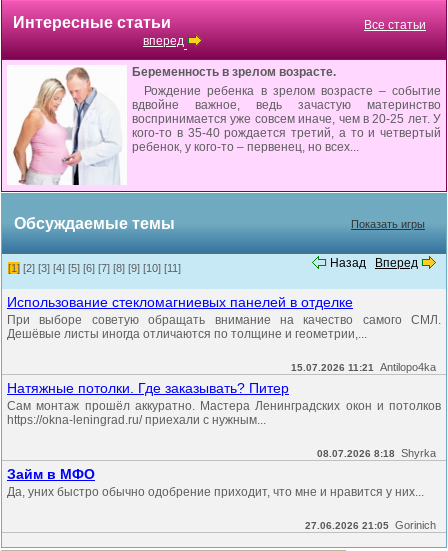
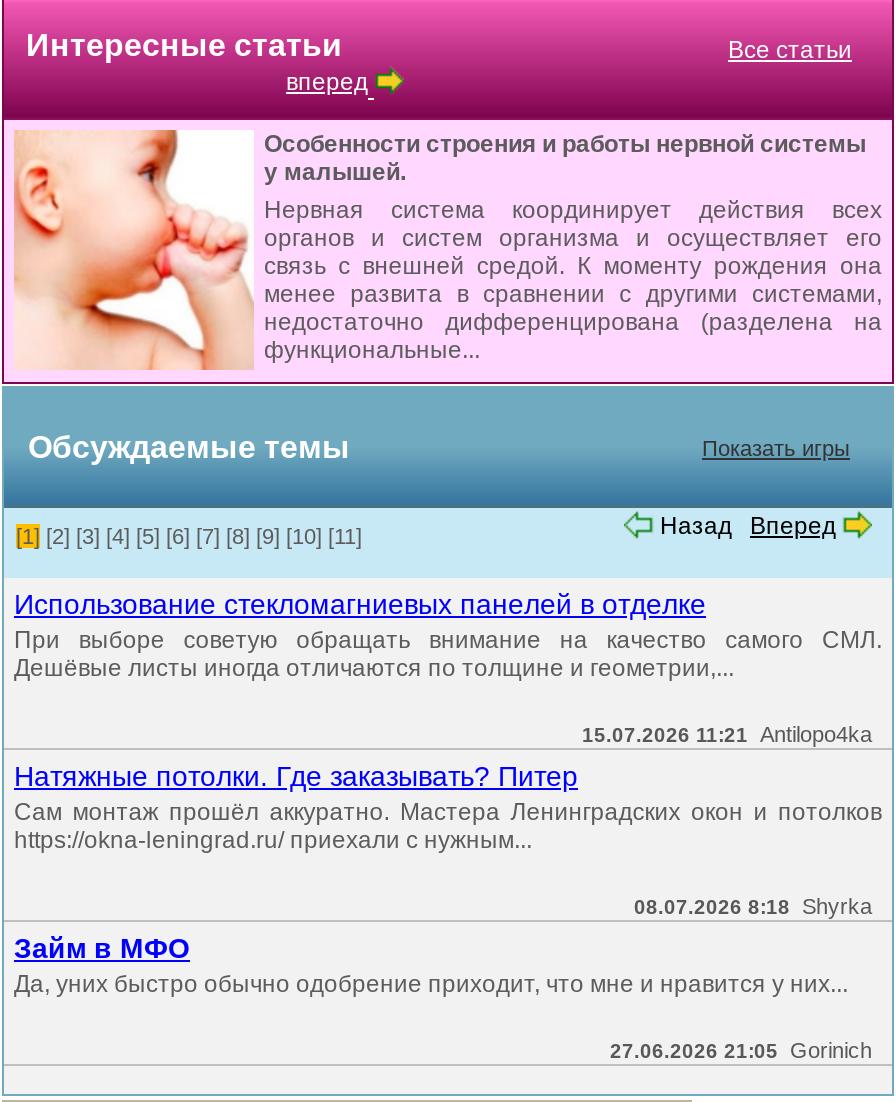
[7,65,441,186] [image] | Беременность в зрелом возрасте. | Рождение ребенка в зрелом возрасте – событие | вдвойне важное, ведь зачастую материнство | воспринимается уже совсем иначе, чем в 20-25 лет. У | кого-то в 35-40 рождается третий, а то и четвертый | ребенок, у кого-то – первенец, но всех... -> [12,128,882,372] [image] | Особенности строения и работы нервной системы | у малышей. | Нервная система координирует действия всех | органов и систем организма и осуществляет его | связь с внешней средой. К моменту рождения она | менее развита в сравнении с другими системами, | недостаточно дифференцирована (разделена на | функциональные...

